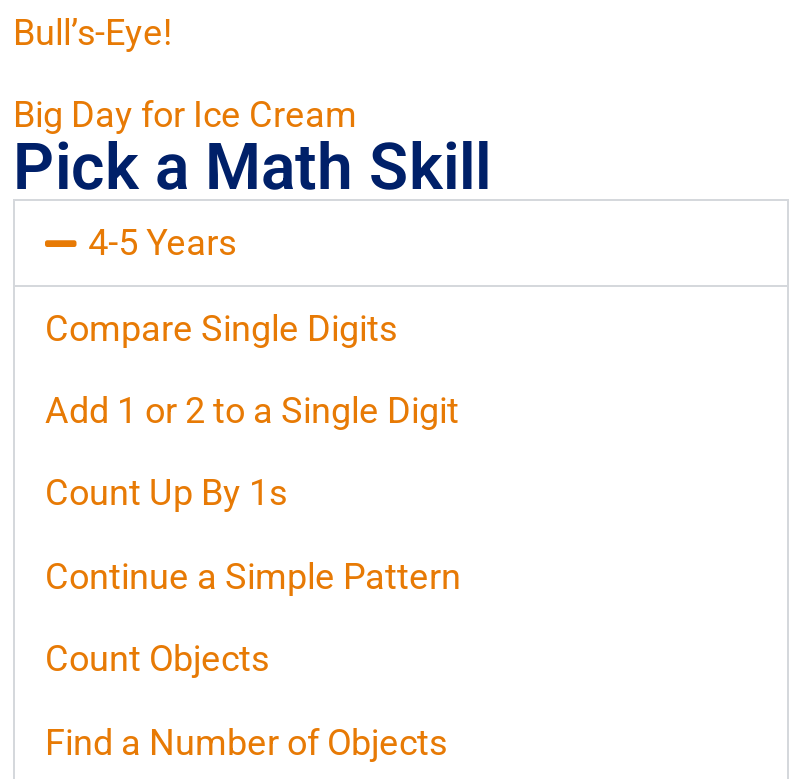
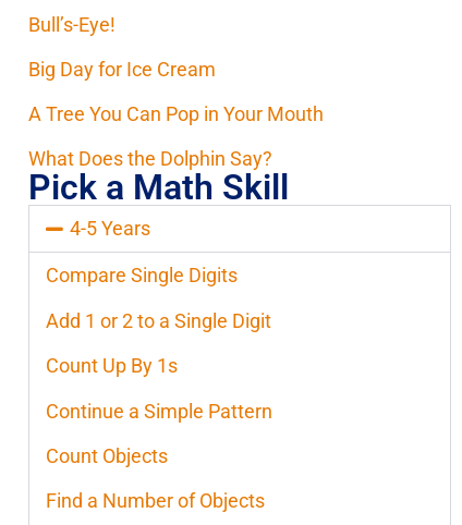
none -> [28,103,324,170] A Tree You Can Pop in Your Mouth | What Does the Dolphin Say?

